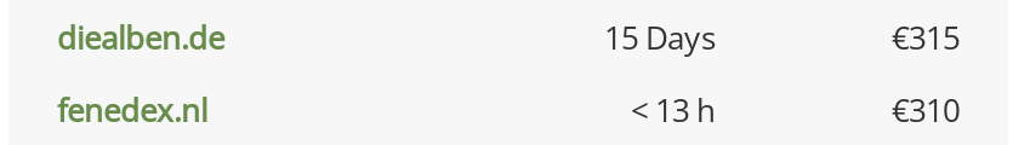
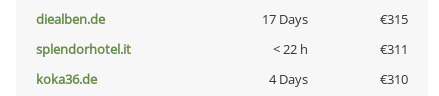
[604,16,716,59] 15 Days -> [261,10,307,28] 17 Days
[57,88,716,132] fenedex.nl | < 13 h -> [36,40,408,88] splendorhotel.it | < 22 h | €311 | koka36.de | 4 Days

